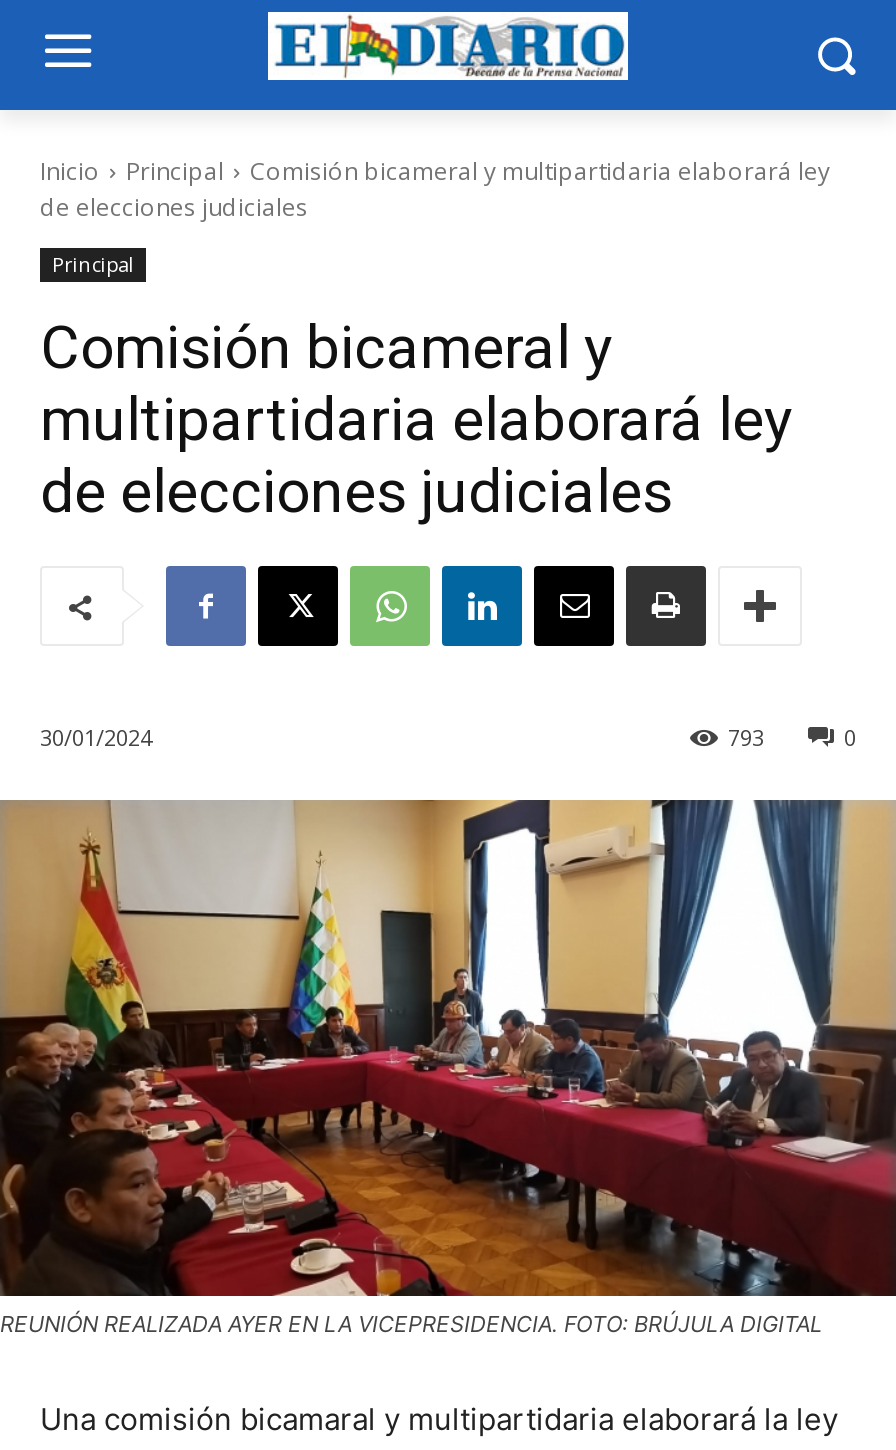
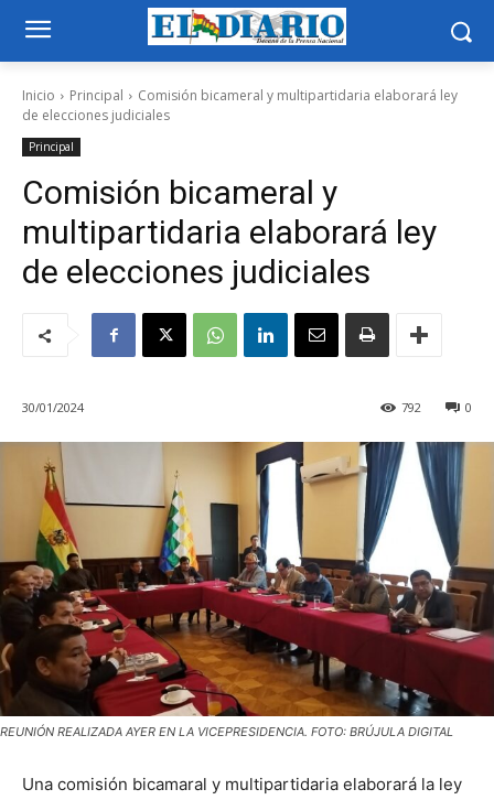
[728,722,764,752] 793 -> [401,399,421,416] 792

